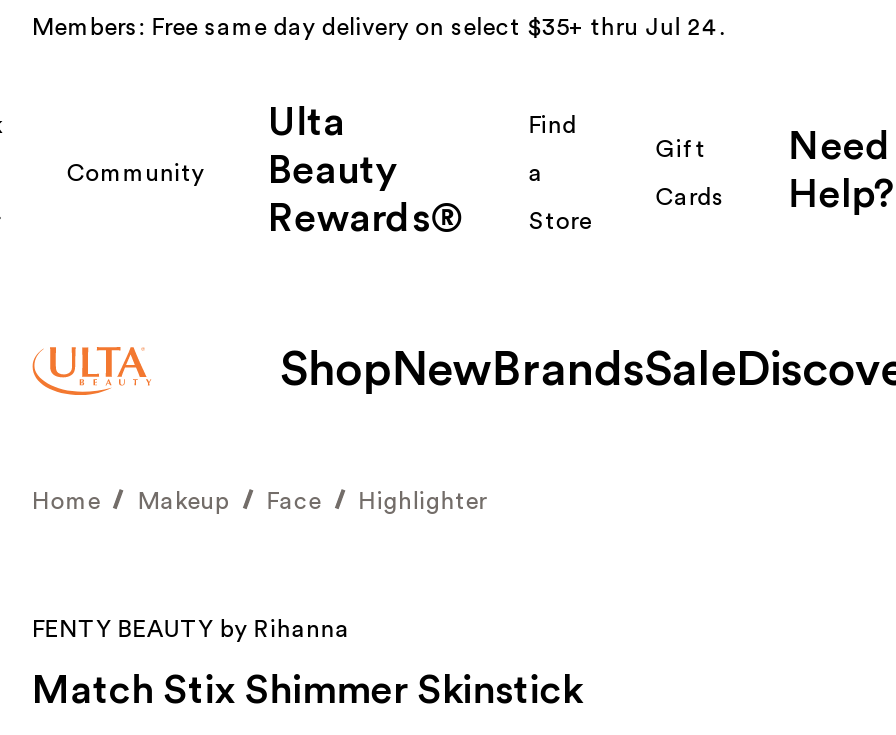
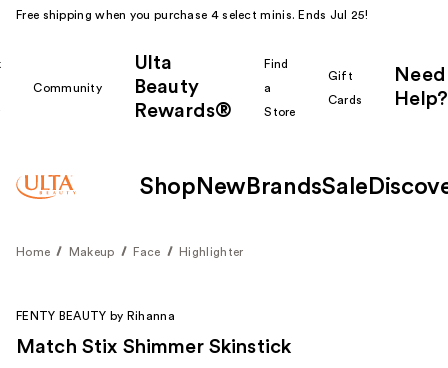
[32,15,725,39] Members: Free same day delivery on select $35+ thru Jul 24. -> [16,9,368,21] Free shipping when you purchase 4 select minis. Ends Jul 25!

